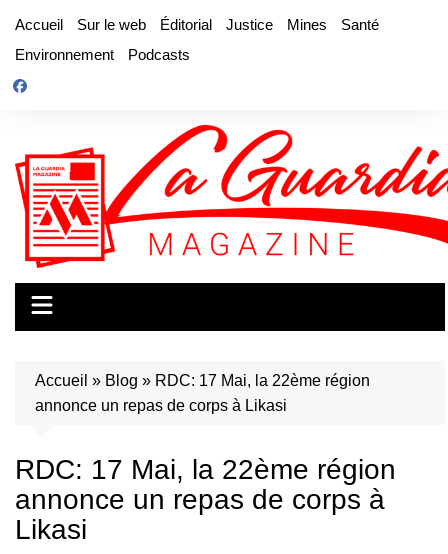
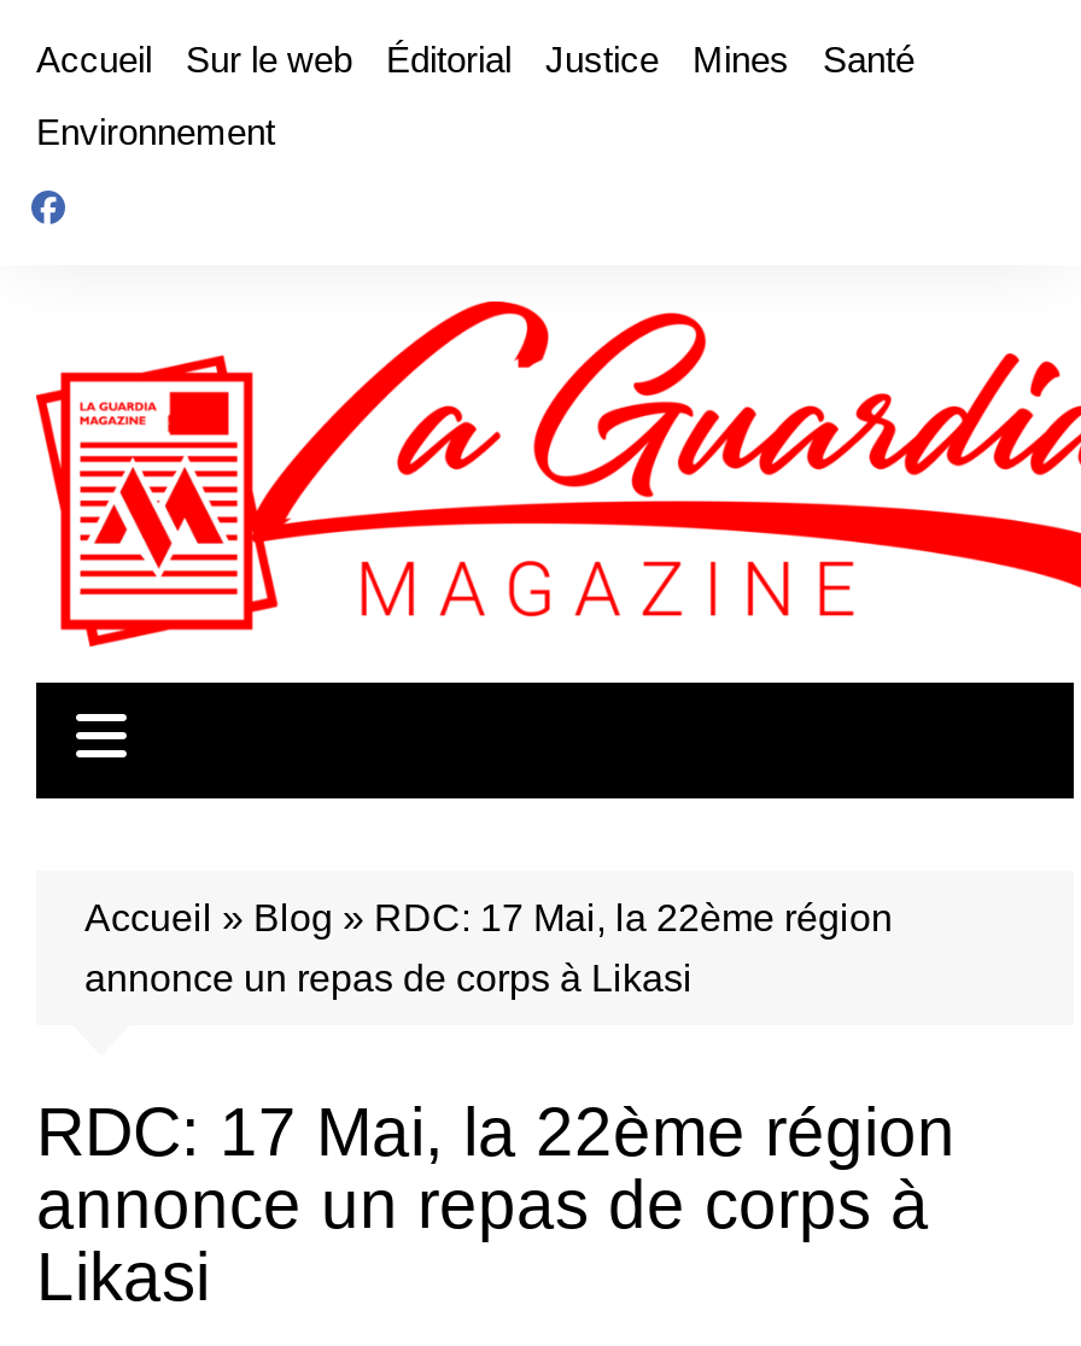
[128,46,190,63] Podcasts -> none

